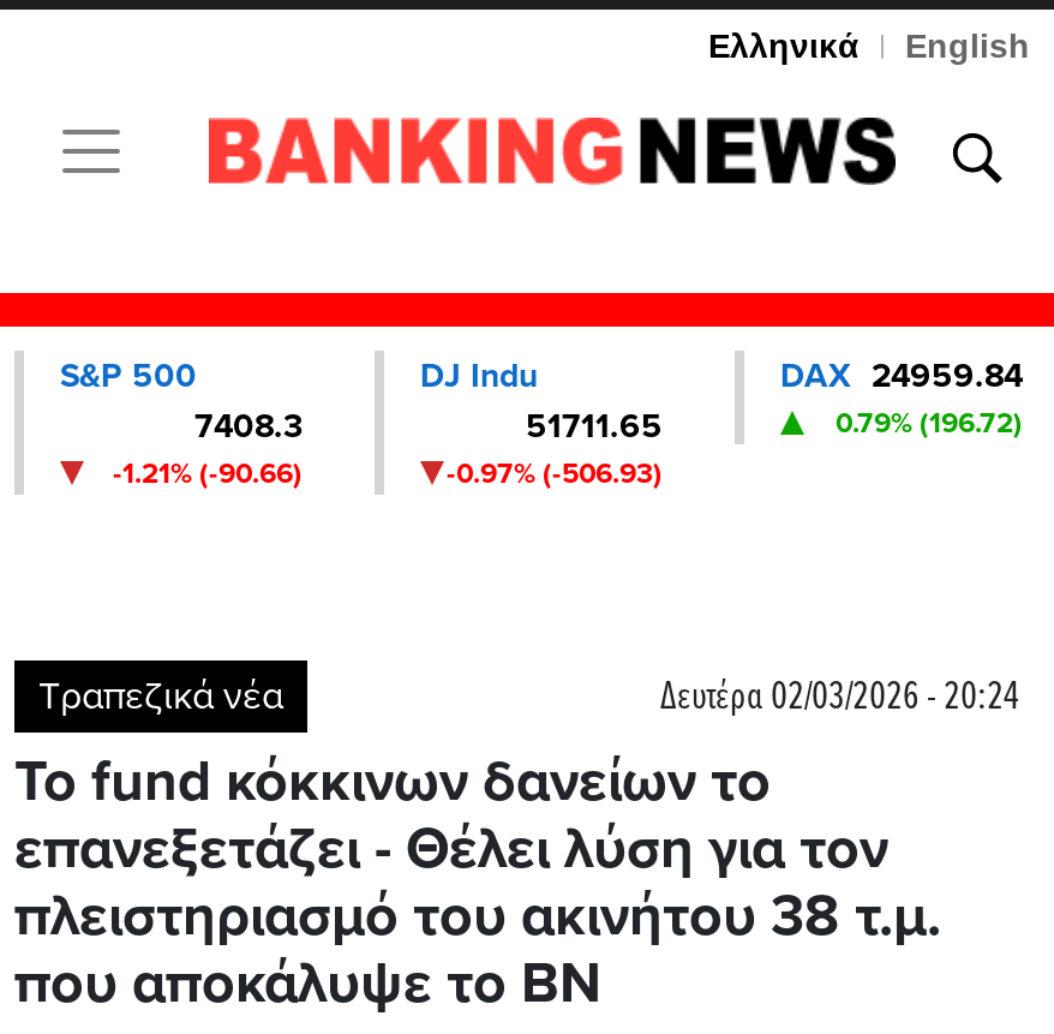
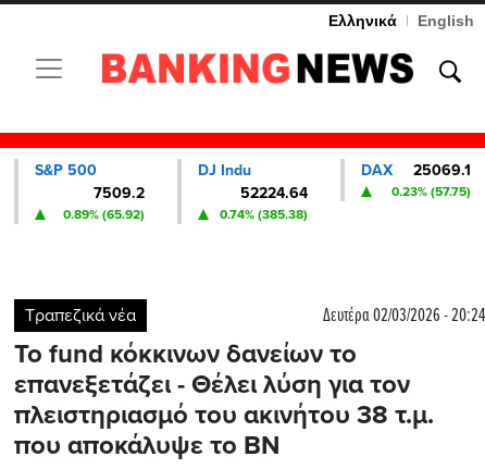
[780,355,1023,440] DAX 24959.84 | 0.79% (196.72) -> [361,161,471,199] DAX | 25069.1 | 0.23% (57.75)
[194,406,303,447] 7408.3 -> [94,184,145,202] 7509.2
[447,406,663,490] 51711.65 | -0.97% (-506.93) -> [220,184,308,222] 52224.64 | 0.74% (385.38)
[113,456,303,490] -1.21% (-90.66) -> [63,207,145,222] 0.89% (65.92)

